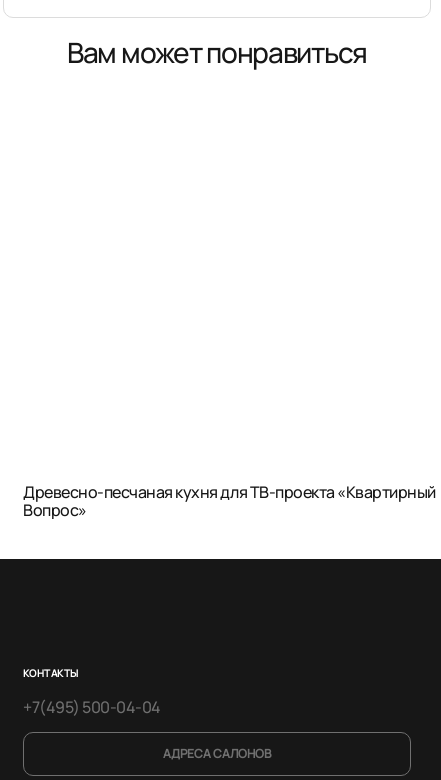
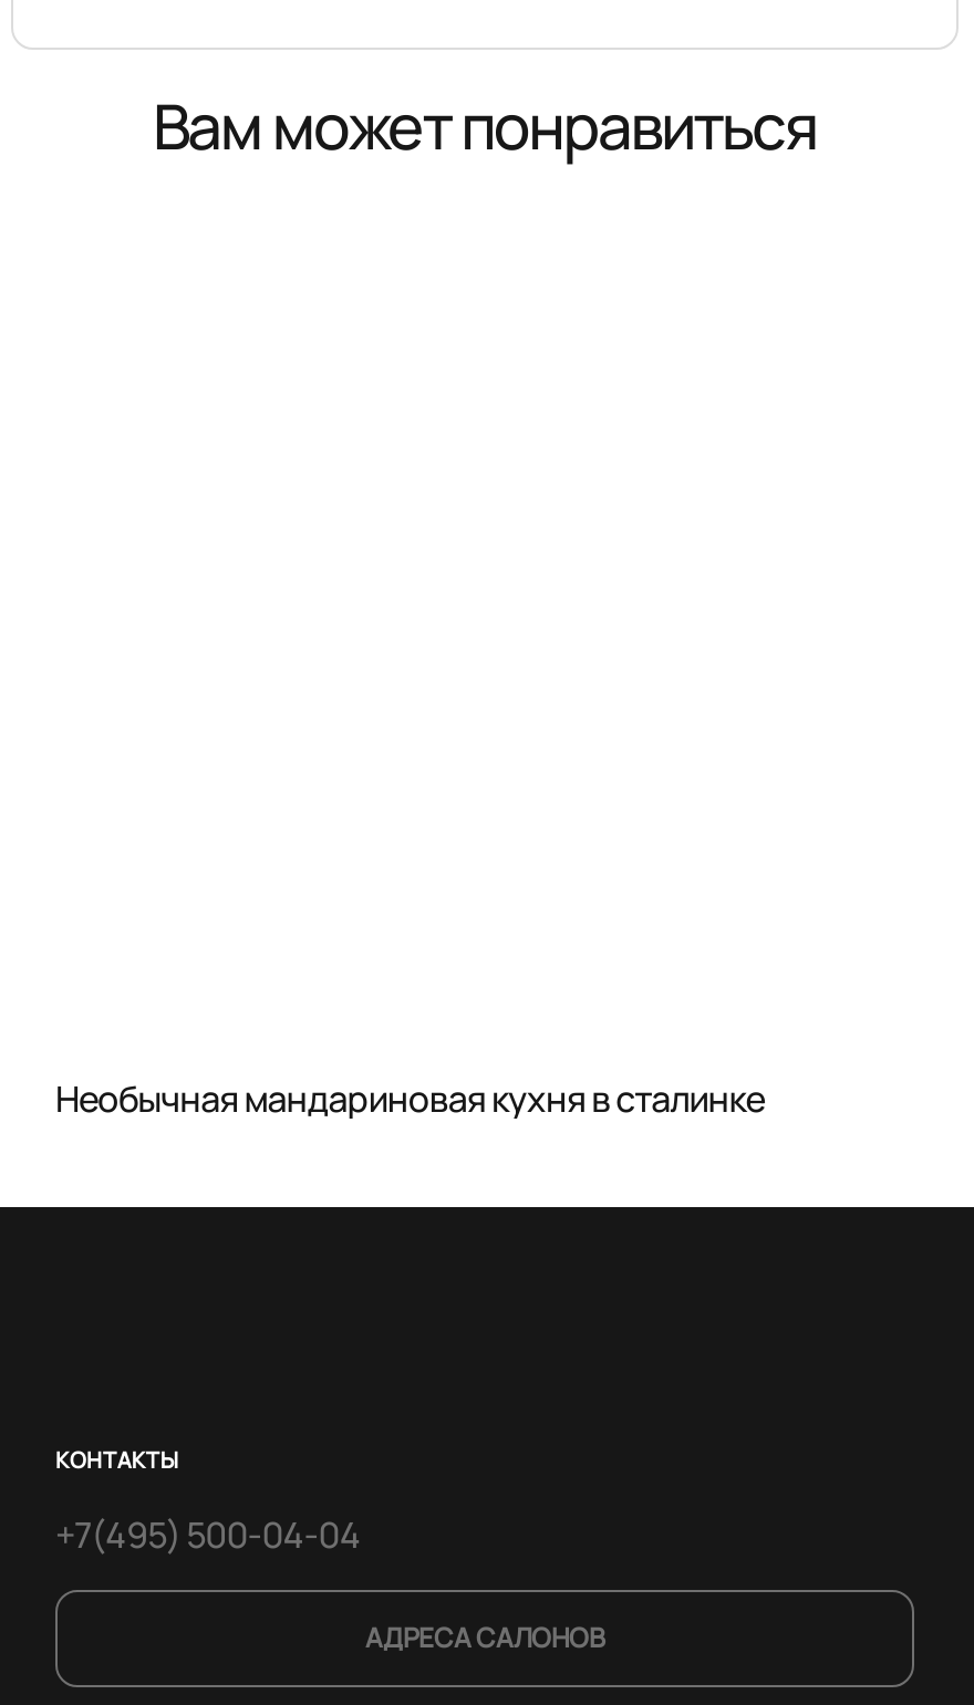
[23,481,436,521] Древесно-песчаная кухня для ТВ-проекта «Квартирный | Вопрос» -> [55,1075,764,1123] Необычная мандариновая кухня в сталинке

